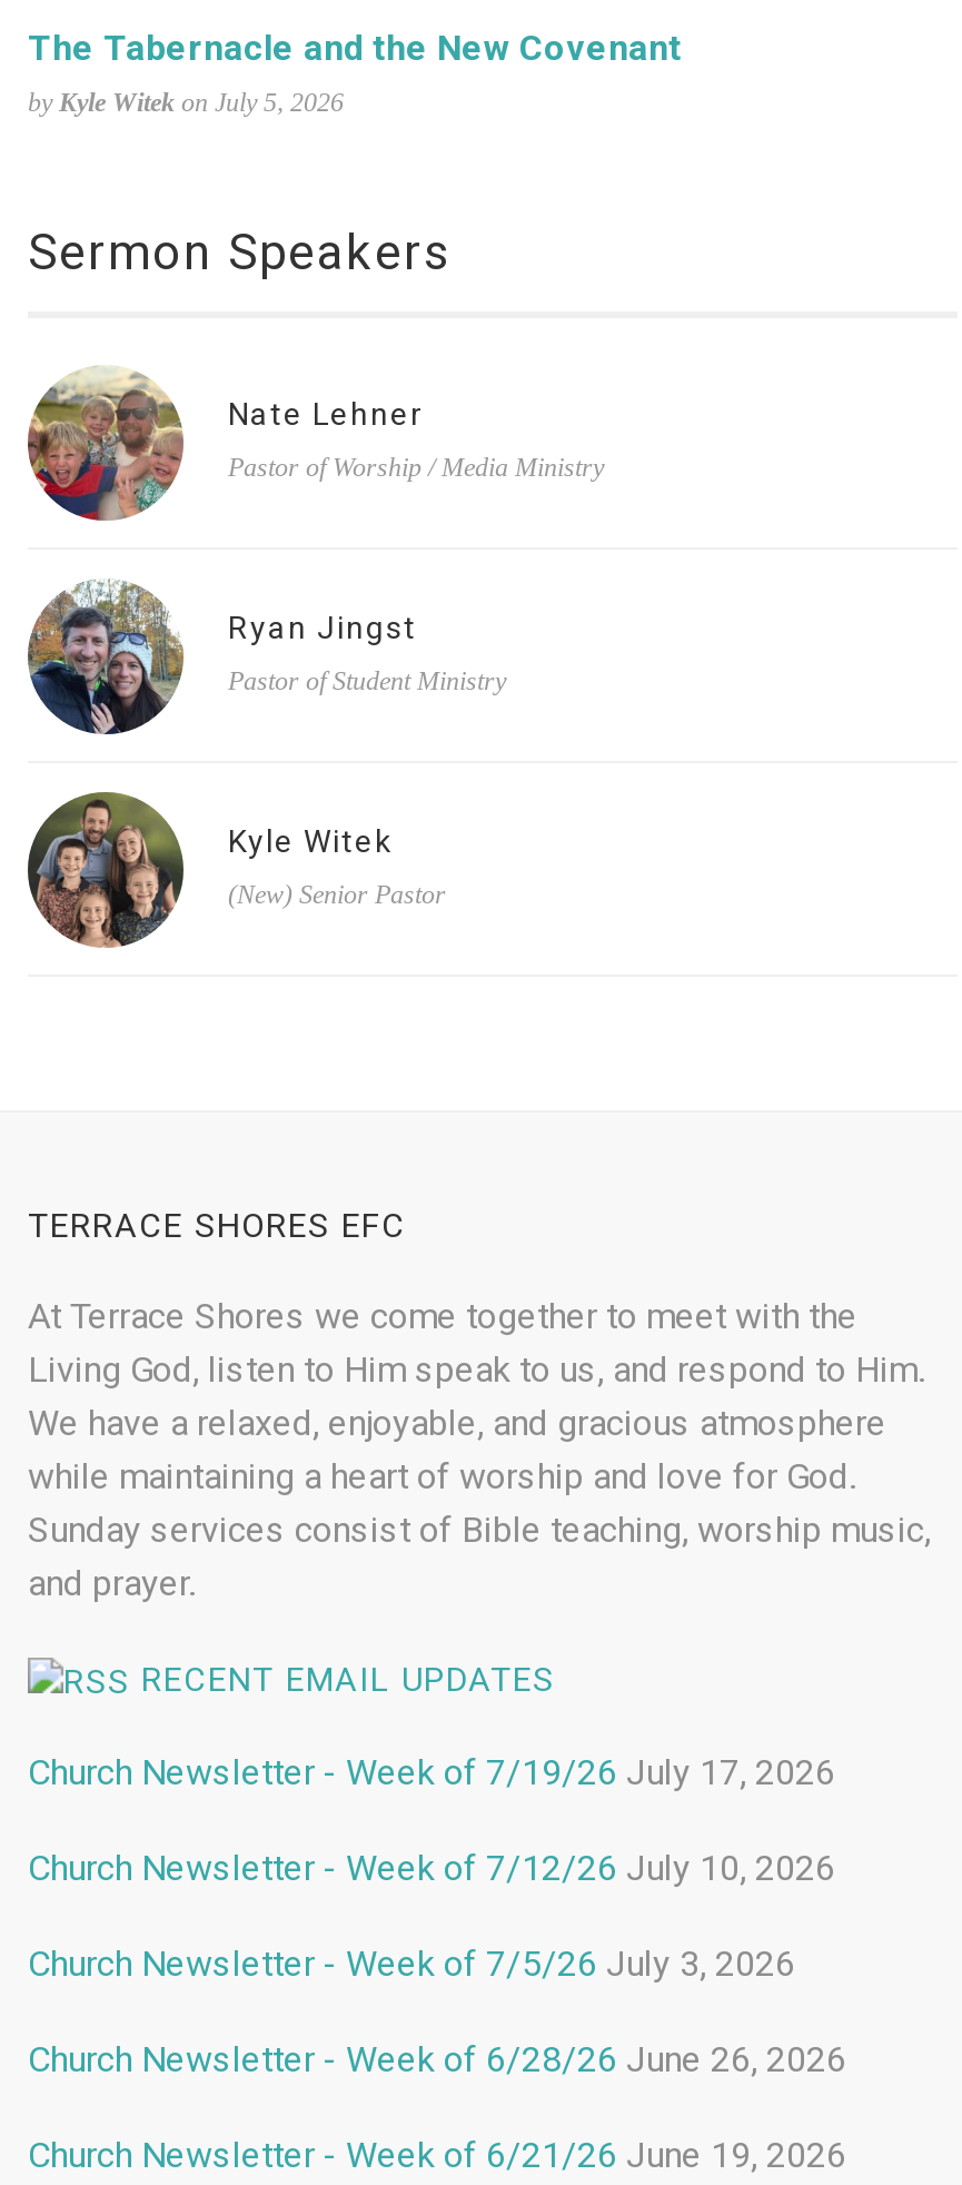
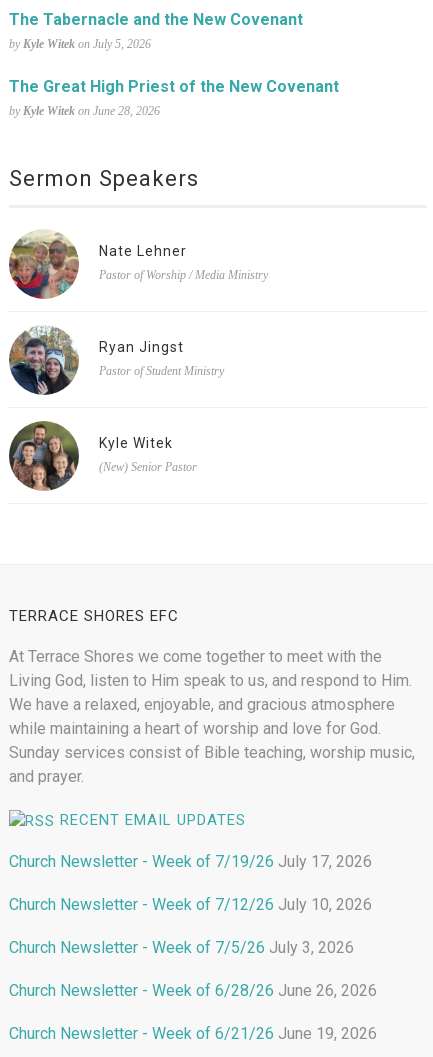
none -> [9,77,339,118] The Great High Priest of the New Covenant | by Kyle Witek on June 28, 2026

